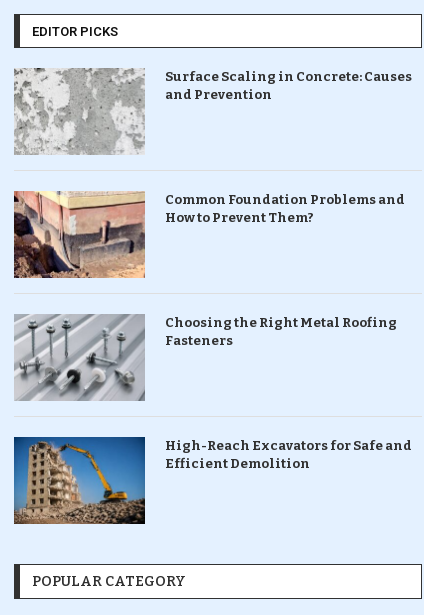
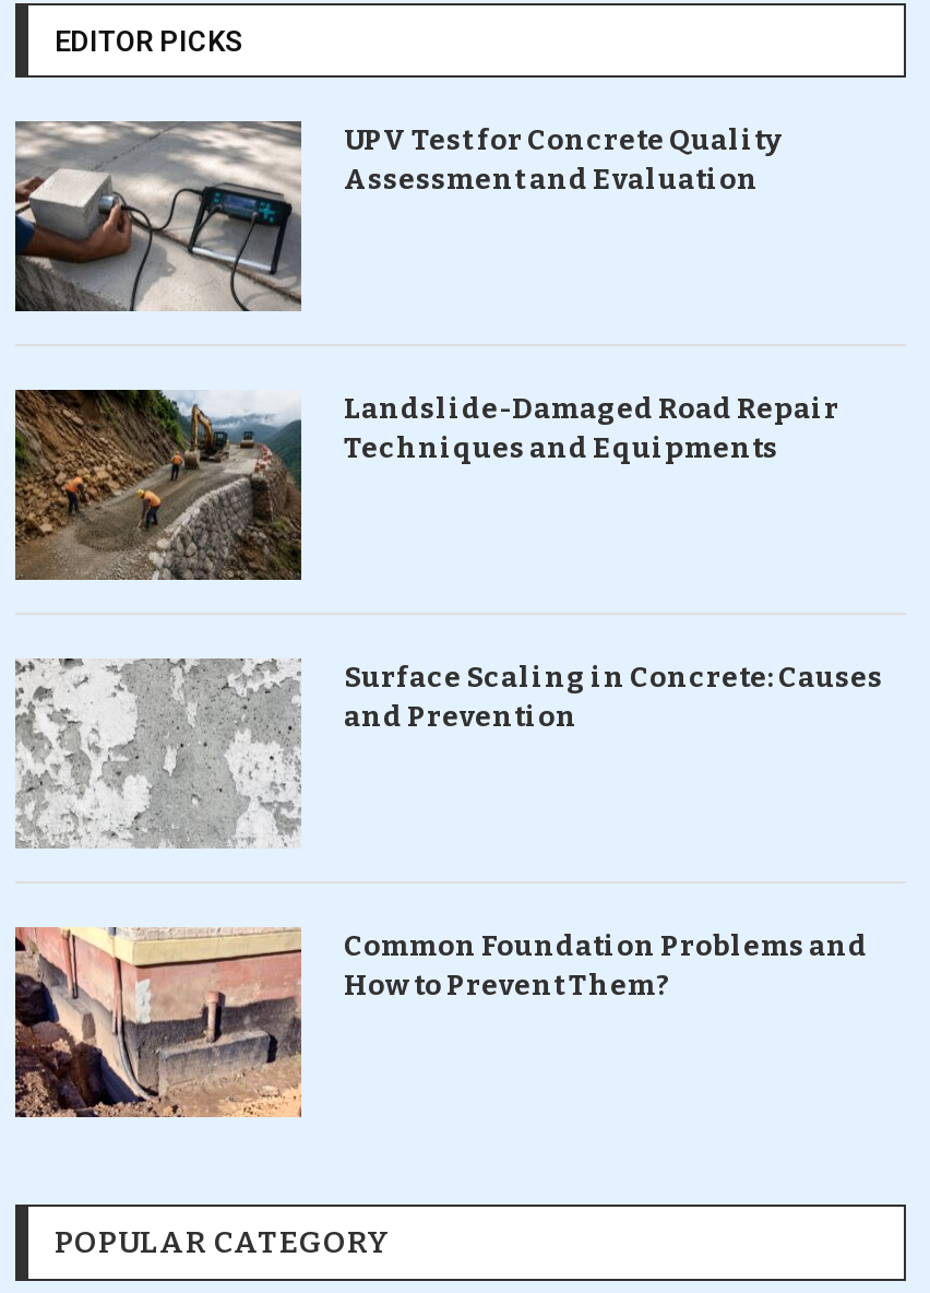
none -> [13,119,780,313] [image] | UPV Test for Concrete Quality | Assessment and Evaluation
none -> [13,388,839,582] [image] | Landslide-Damaged Road Repair | Techniques and Equipments
moved [13,67,411,225] -> [13,656,883,1001]: [image] | Surface Scaling in Concrete: Causes | and Prevention | Common Foundation Problems and | How to Prevent Them?
moved [12,189,147,280] -> [11,923,306,1122]: [image]
[14,313,396,402] [image] | Choosing the Right Metal Roofing | Fasteners -> none
[13,436,411,525] [image] | High-Reach Excavators for Safe and | Efficient Demolition -> none

